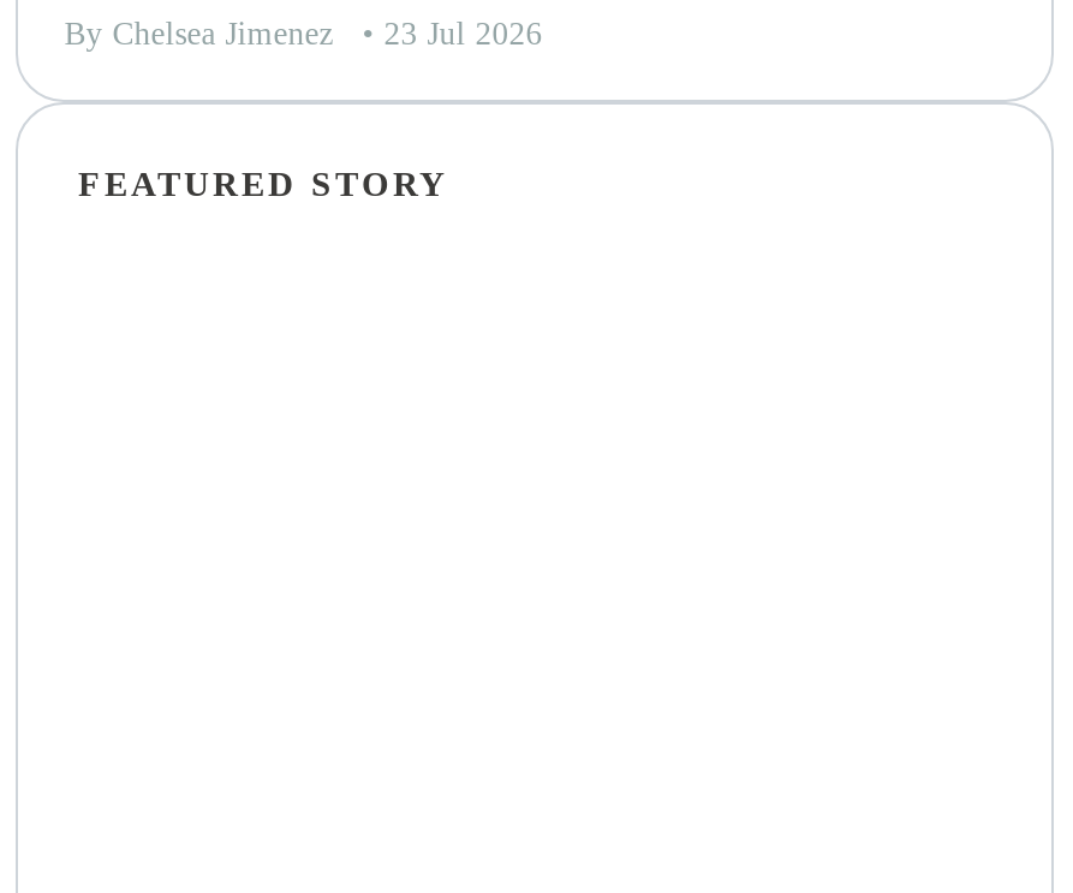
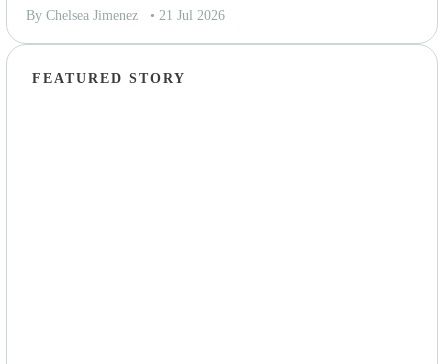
[64,15,542,51] By Chelsea Jimenez • 23 Jul 2026 -> [26,8,225,23] By Chelsea Jimenez • 21 Jul 2026

